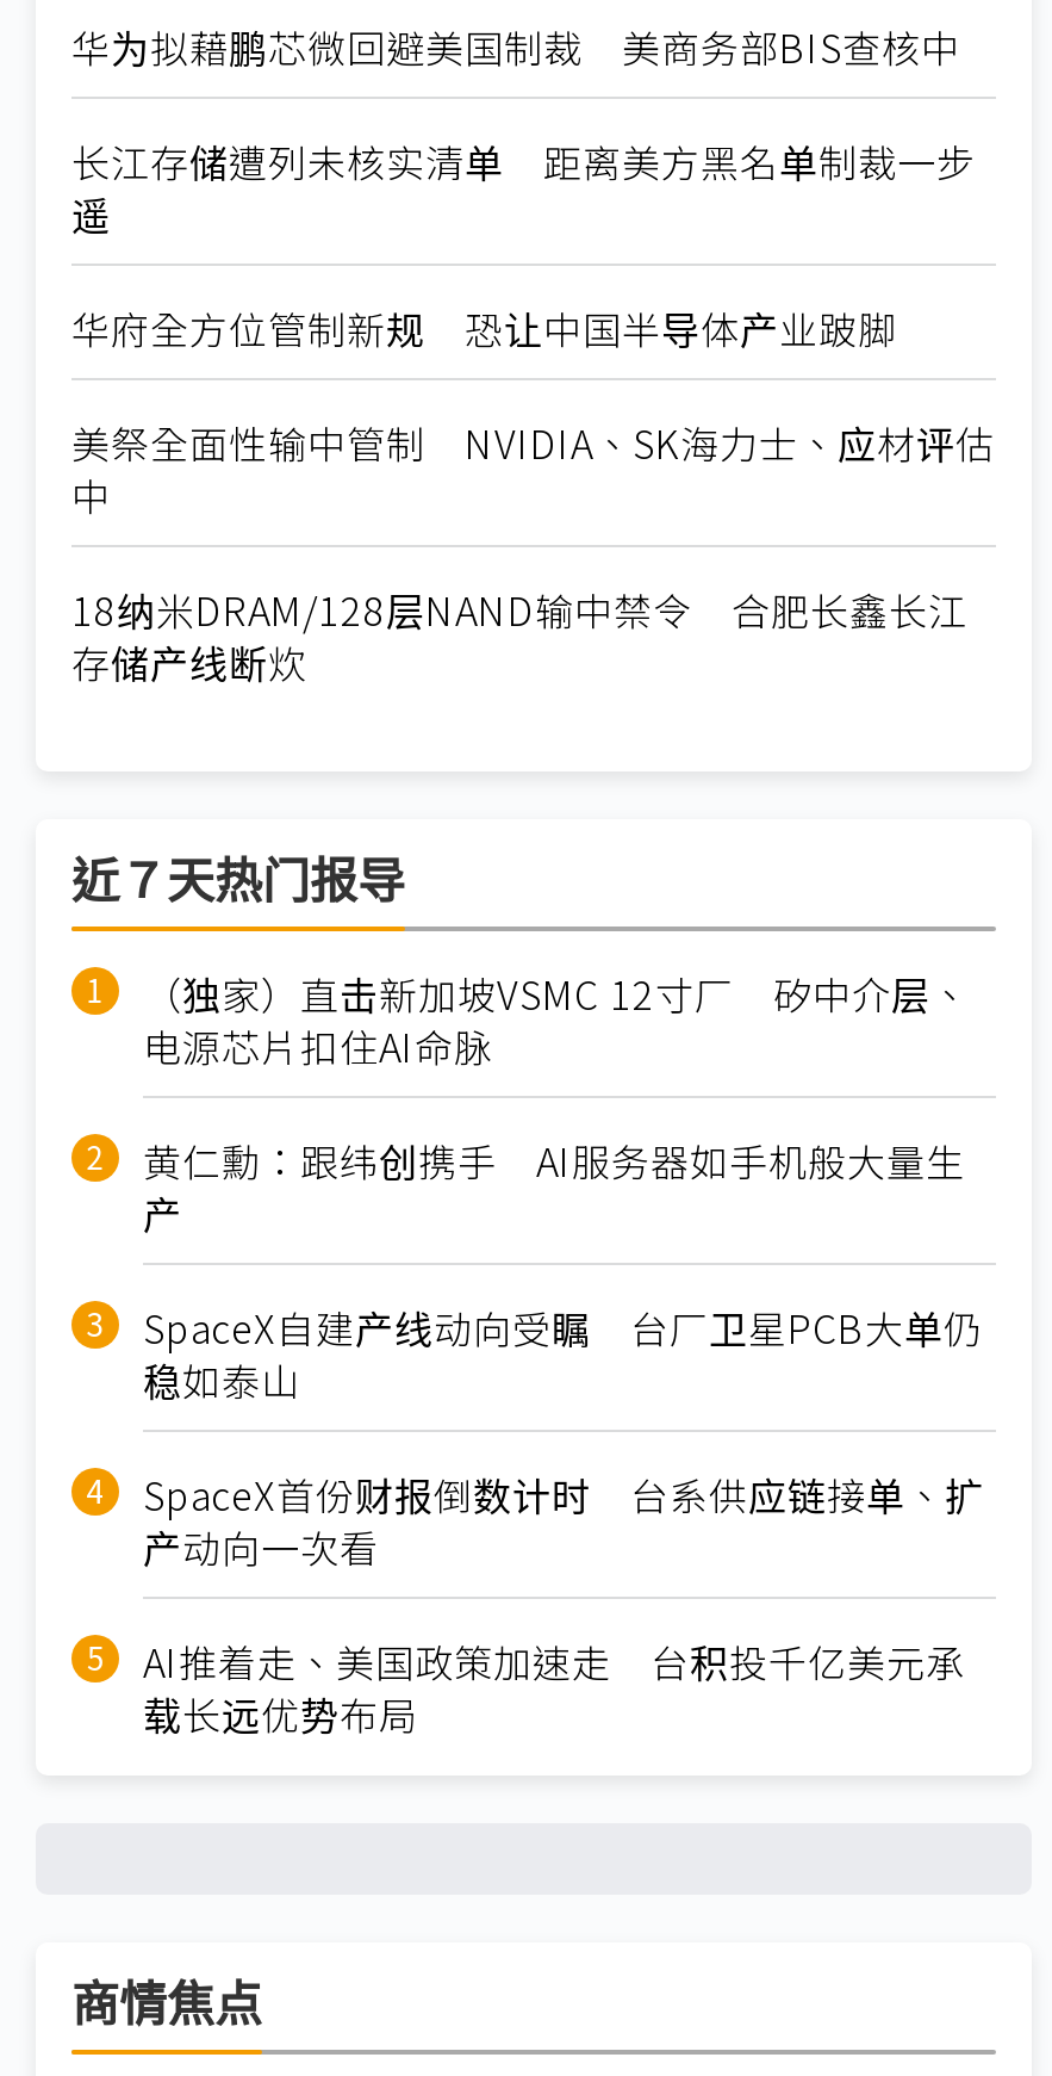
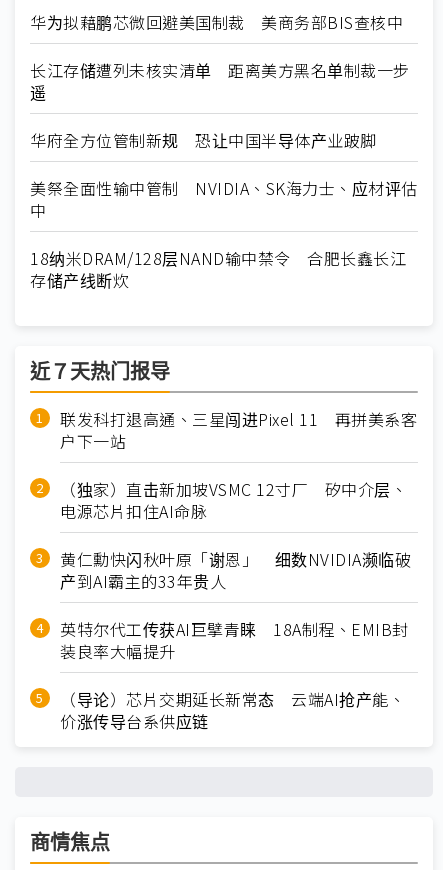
none -> [60,407,417,453] 联发科打退高通、三星闯进Pixel 11 再拼美系客 | 户下一站
moved [143,965,970,1075] -> [60,477,407,523]: （独家）直击新加坡VSMC 12寸厂 矽中介层、 | 电源芯片扣住AI命脉
[143,1132,984,1743] 黄仁勳：跟纬创携手 AI服务器如手机般大量生 | 产 | SpaceX自建产线动向受瞩 台厂卫星PCB大单仍 | 稳如泰山 | SpaceX首份财报倒数计时 台系供应链接单、扩 | 产动向一次看 | AI推着走、美国政策加速走 台积投千亿美元承 | 载长远优势布局 -> [60,547,411,733] 黄仁勳快闪秋叶原「谢恩」 细数NVIDIA濒临破 | 产到AI霸主的33年贵人 | 英特尔代工传获AI巨擘青睐 18A制程、EMIB封 | 装良率大幅提升 | （导论）芯片交期延长新常态 云端AI抢产能、 | 价涨传导台系供应链

